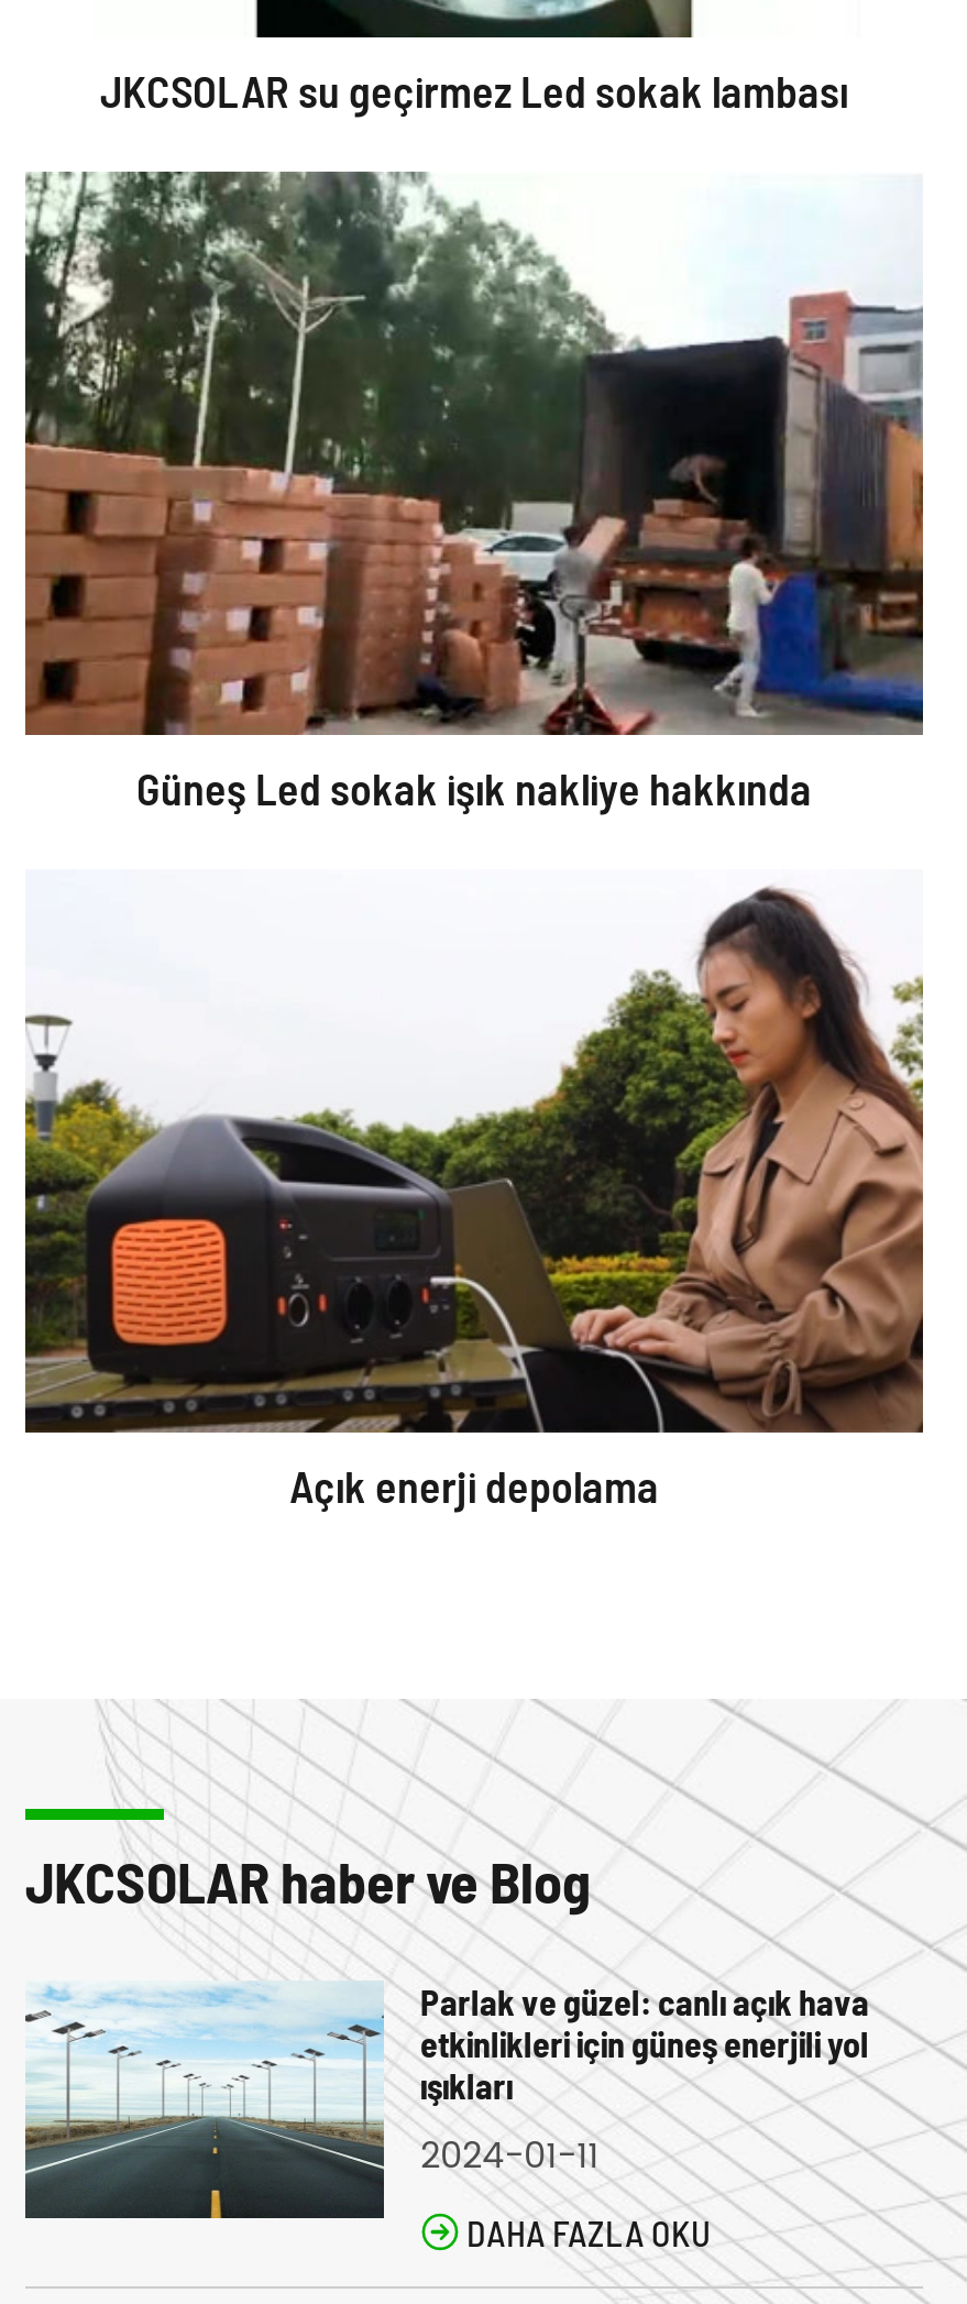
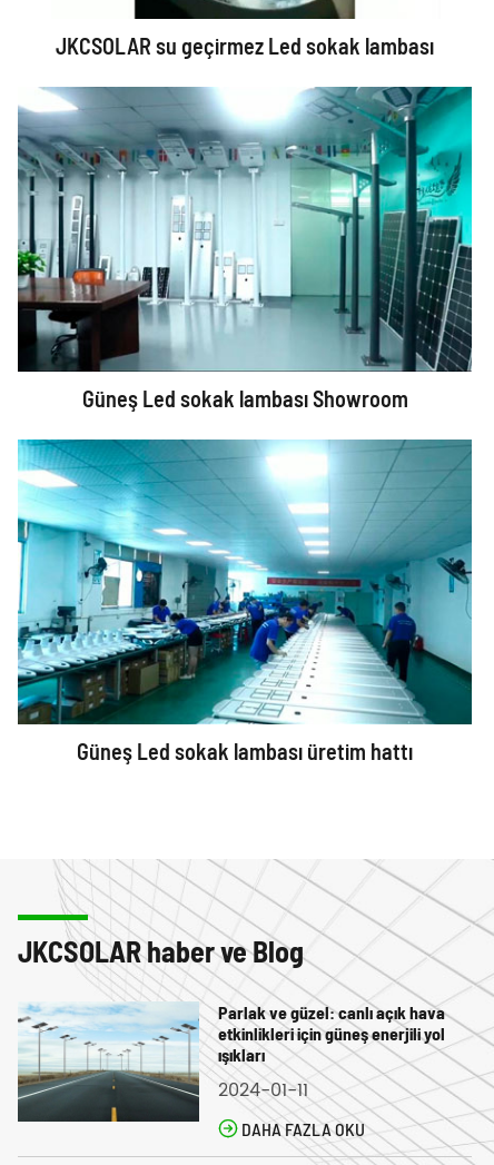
[23,169,925,814] [image] | Güneş Led sokak işık nakliye hakkında -> [17,86,473,412] [image] | Güneş Led sokak lambası Showroom
[23,869,925,1512] [image] | Açık enerji depolama -> [17,438,473,765] [image] | Güneş Led sokak lambası üretim hattı

